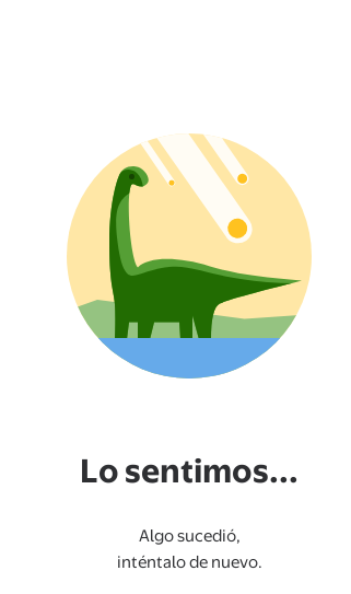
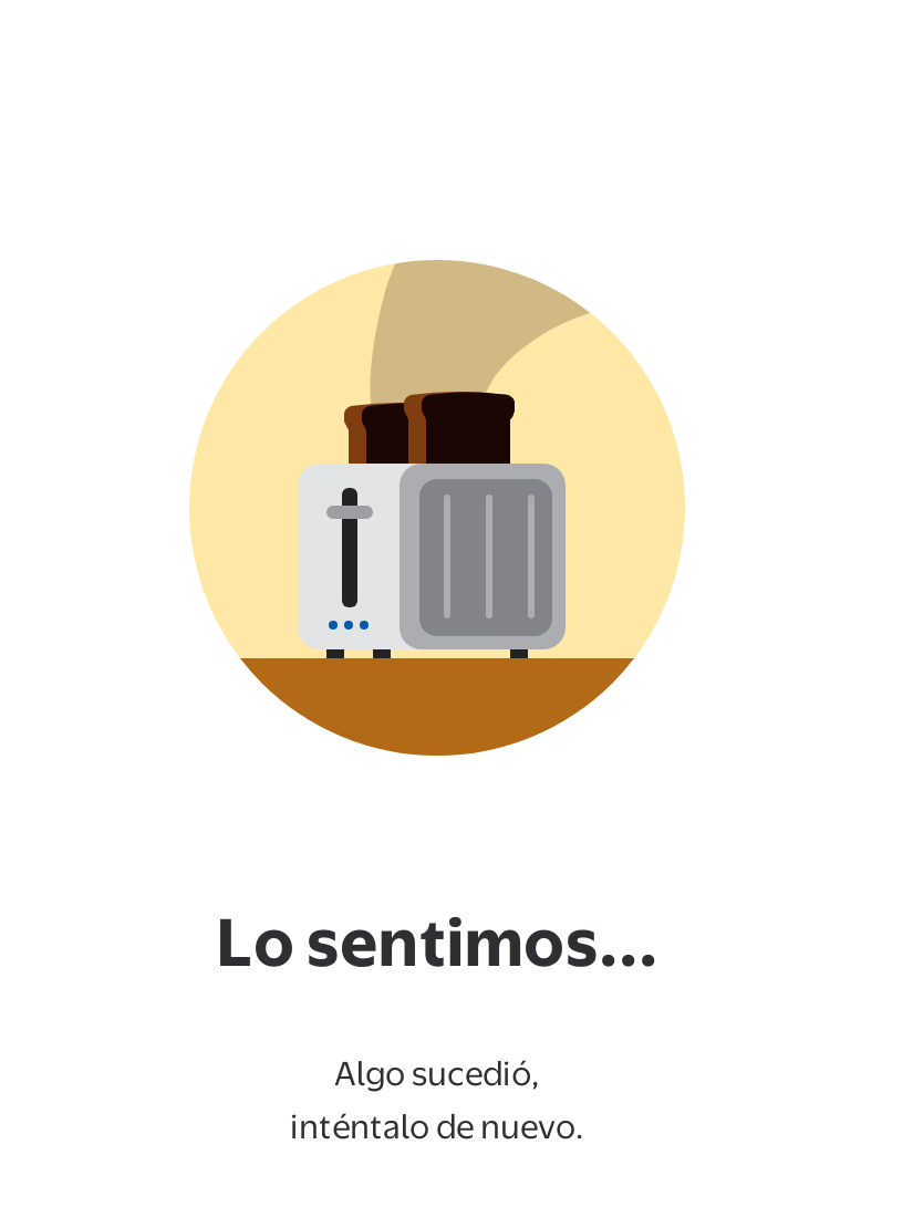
[78,135,301,380] [image] -> [214,260,658,758] [image]

